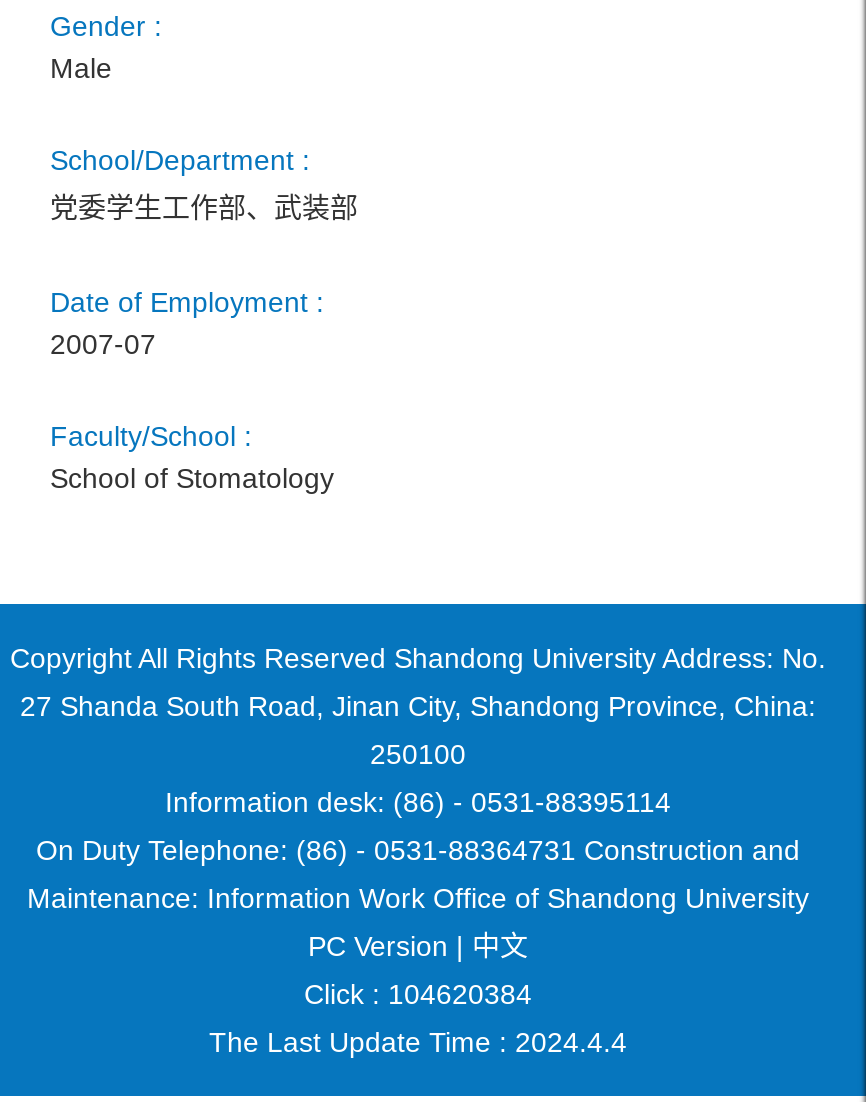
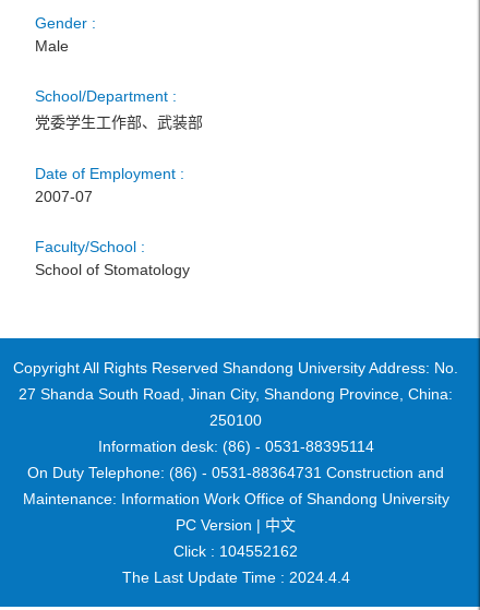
[304,978,532,1010] Click : 104620384 -> [173,542,298,560] Click : 104552162

